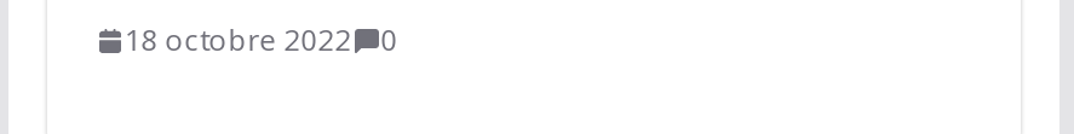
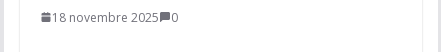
[124,20,398,61] 18 octobre 2022 0 -> [52,9,178,26] 18 novembre 2025 0

